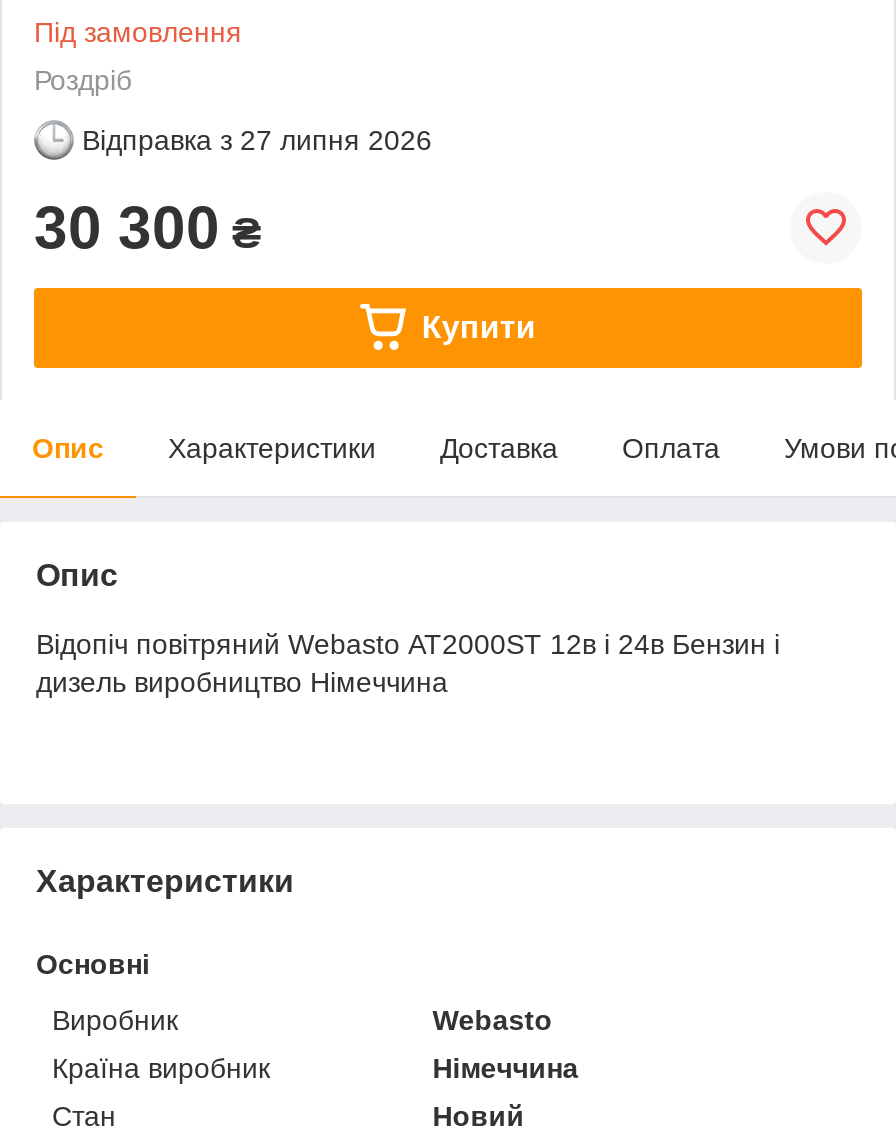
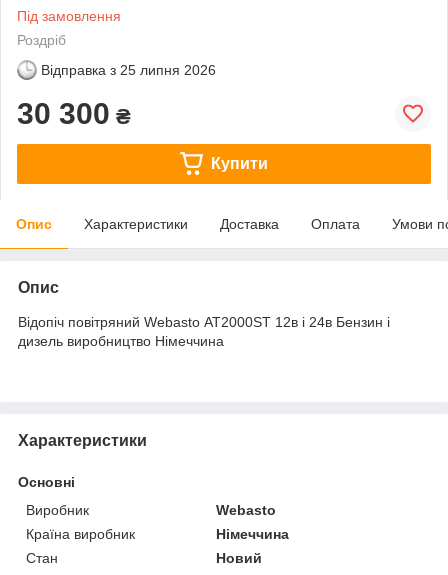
[82,124,432,156] Відправка з 27 липня 2026 -> [41,62,216,78] Відправка з 25 липня 2026

